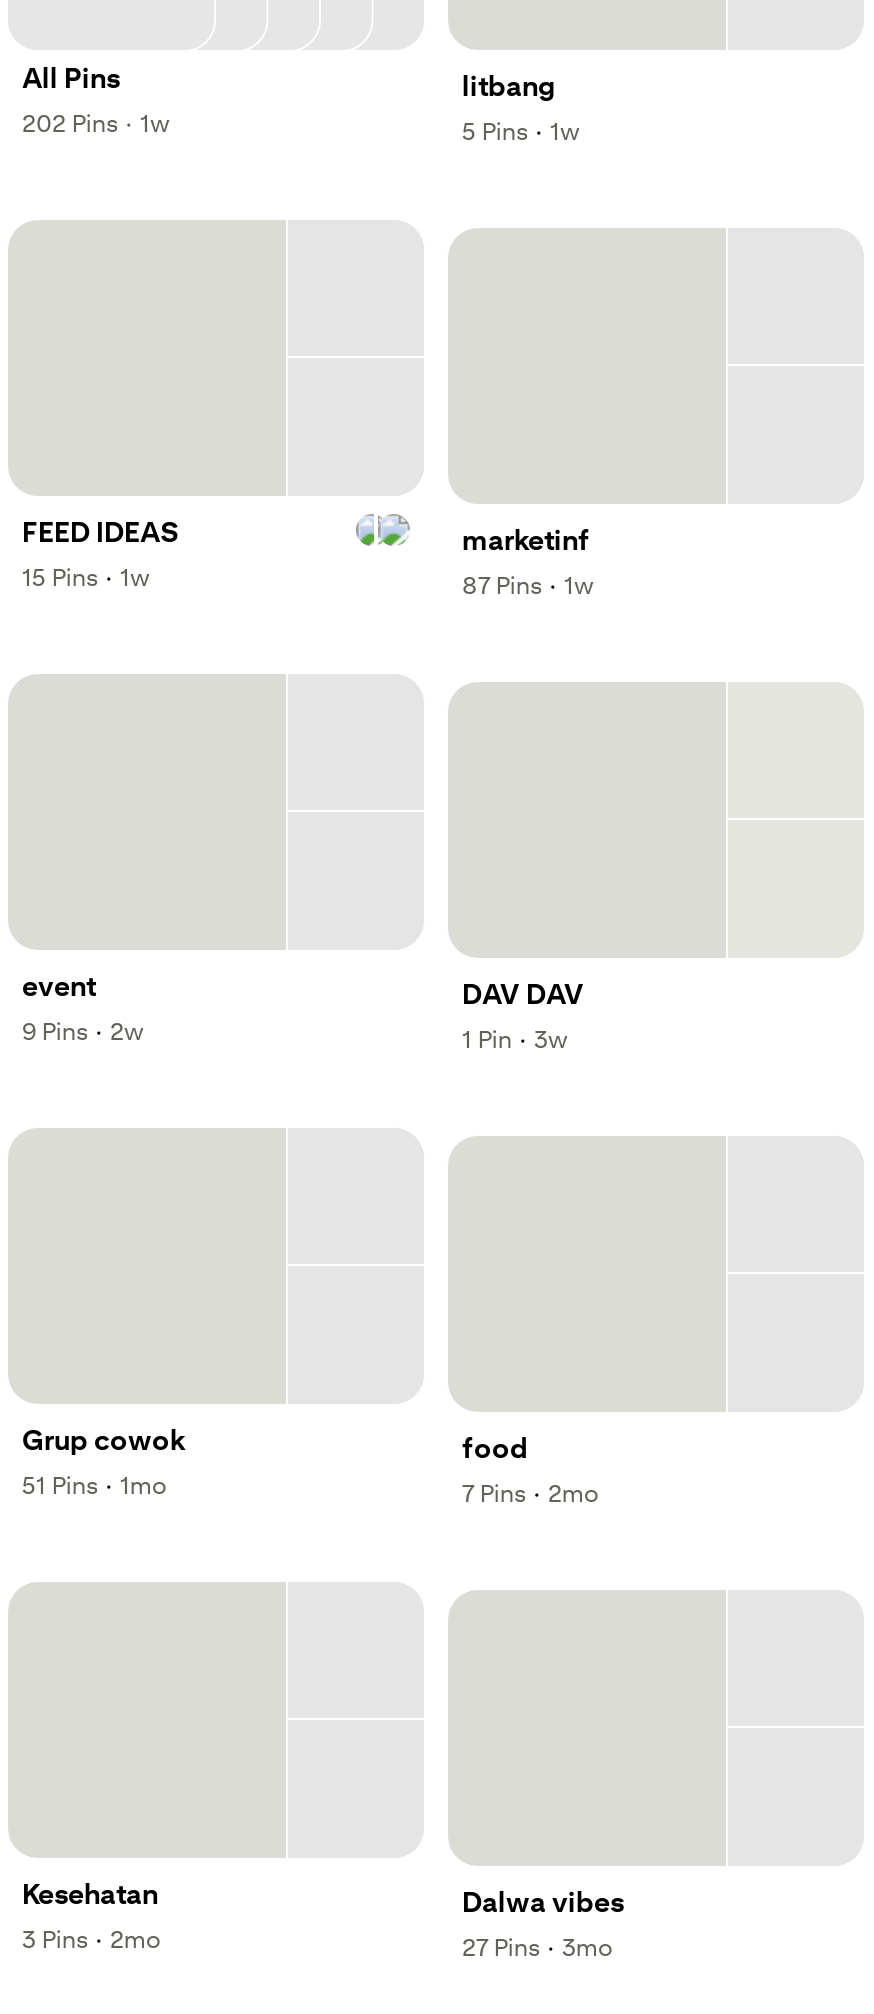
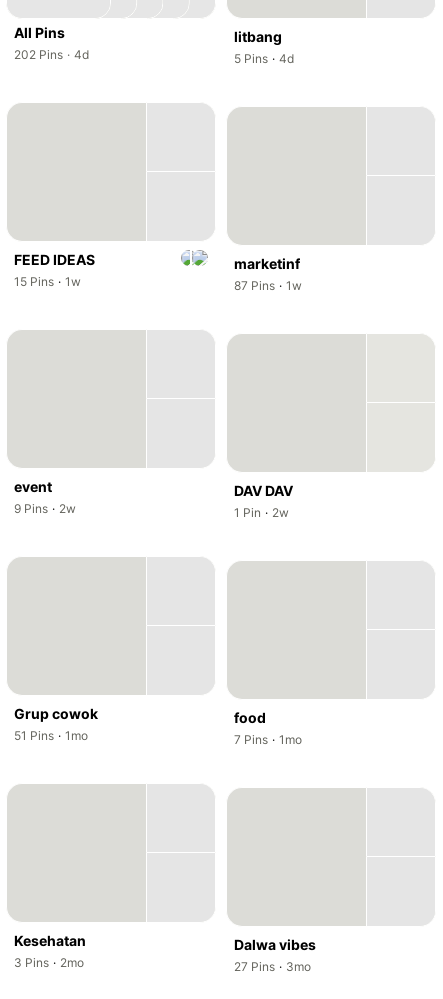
[20,107,170,137] ,202 Pins · , 1w -> [13,46,89,62] ,202 Pins · , 4d
[460,116,580,146] ,5 Pins · , 1w -> [233,50,294,66] ,5 Pins · , 4d
[460,1024,568,1054] ,1 Pin · , 3w -> [233,504,289,520] ,1 Pin · , 2w
[460,1478,598,1508] ,7 Pins · , 2mo -> [233,731,302,747] ,7 Pins · , 1mo

